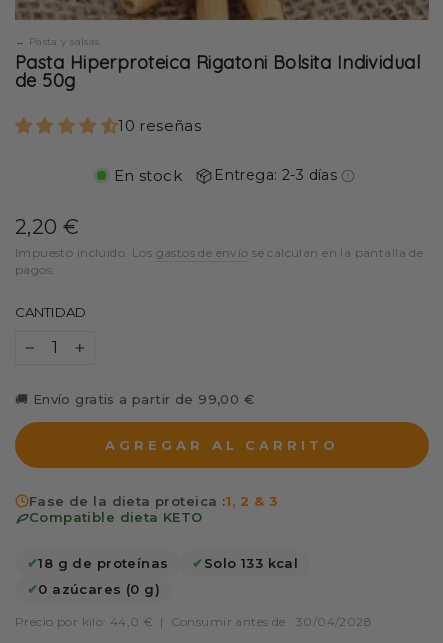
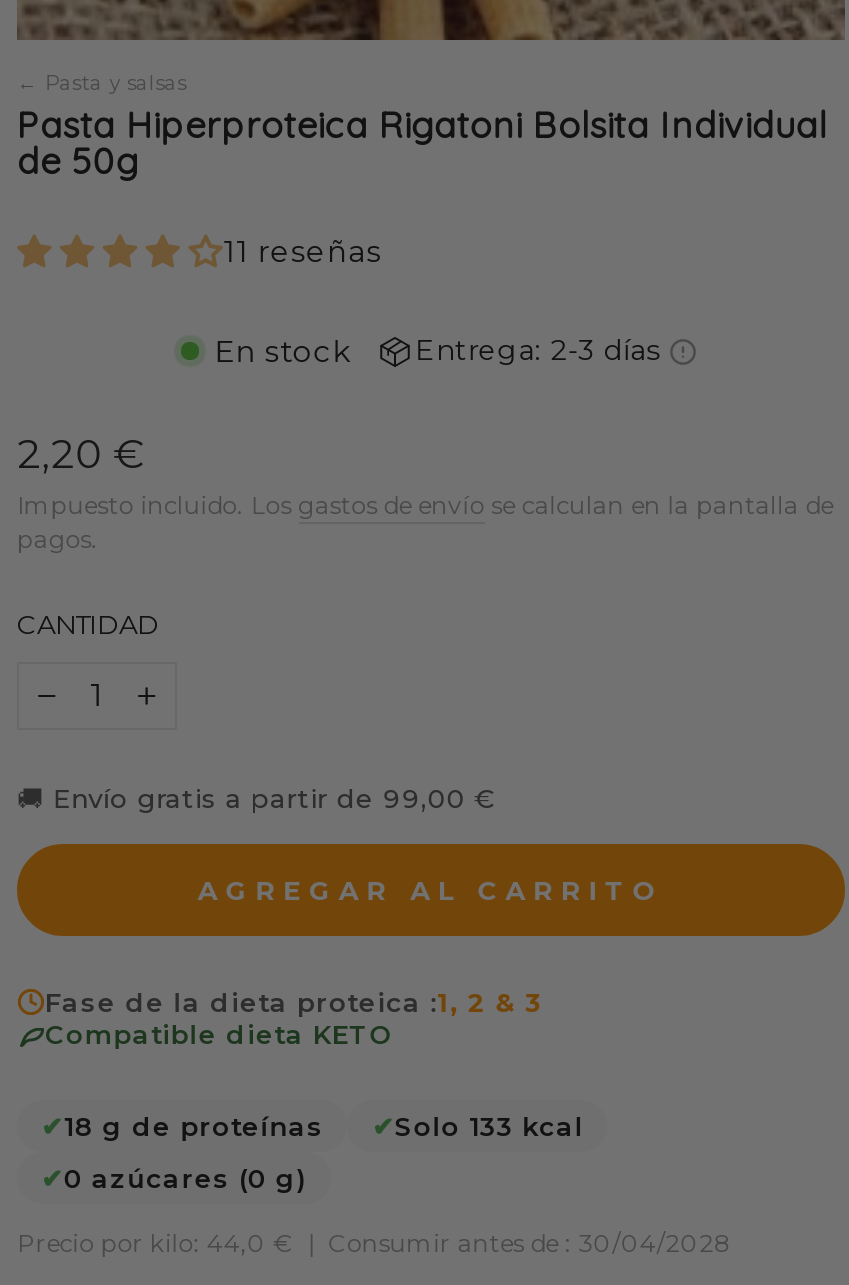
[118,116,201,135] 10 reseñas -> [223,232,381,270] 11 reseñas

